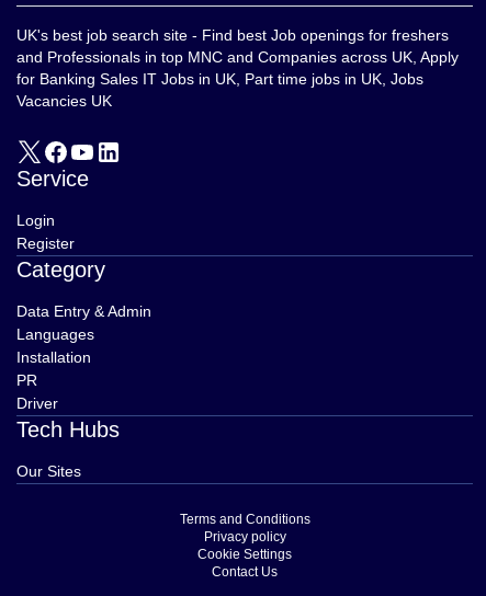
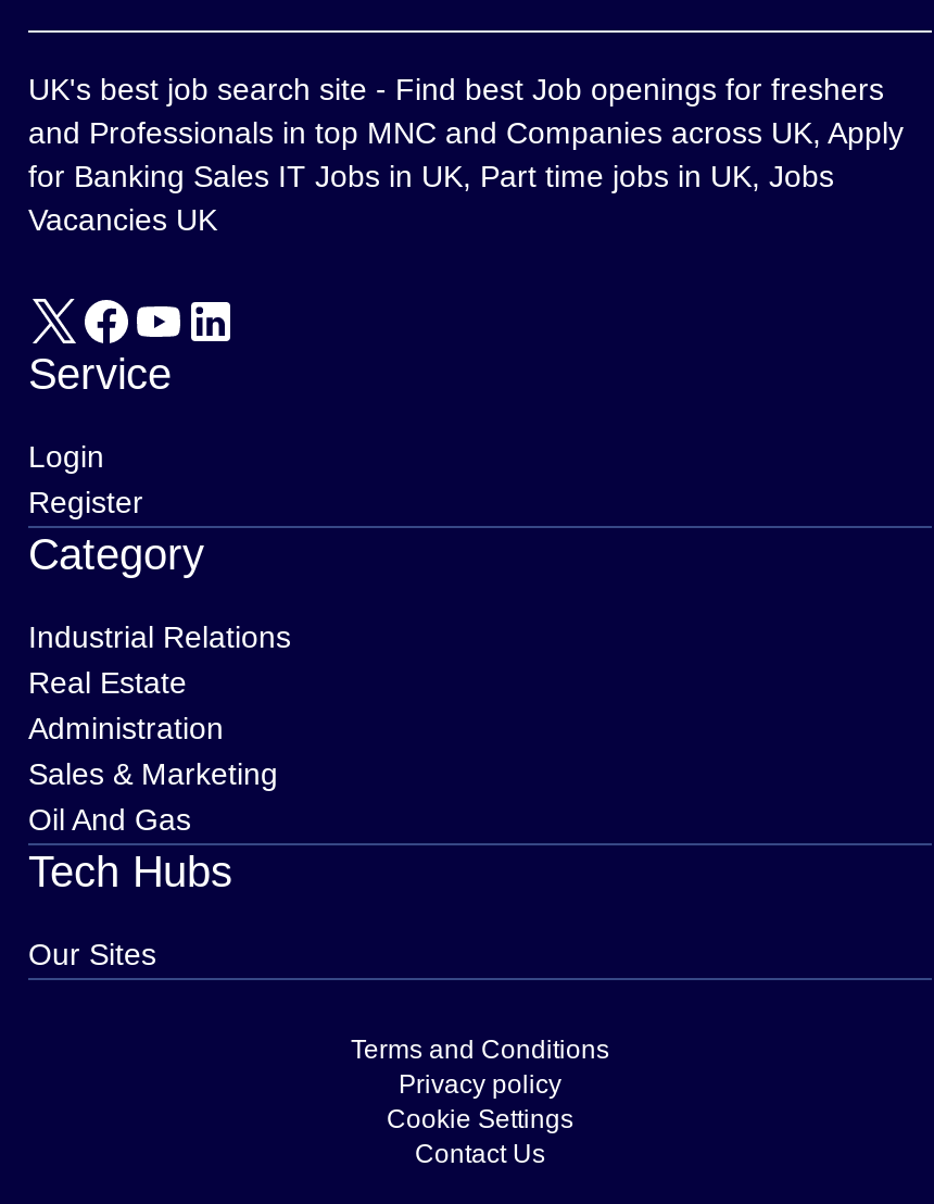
[16,302,151,412] Data Entry & Admin | Languages | Installation | PR | Driver -> [28,619,291,836] Industrial Relations | Real Estate | Administration | Sales & Marketing | Oil And Gas

